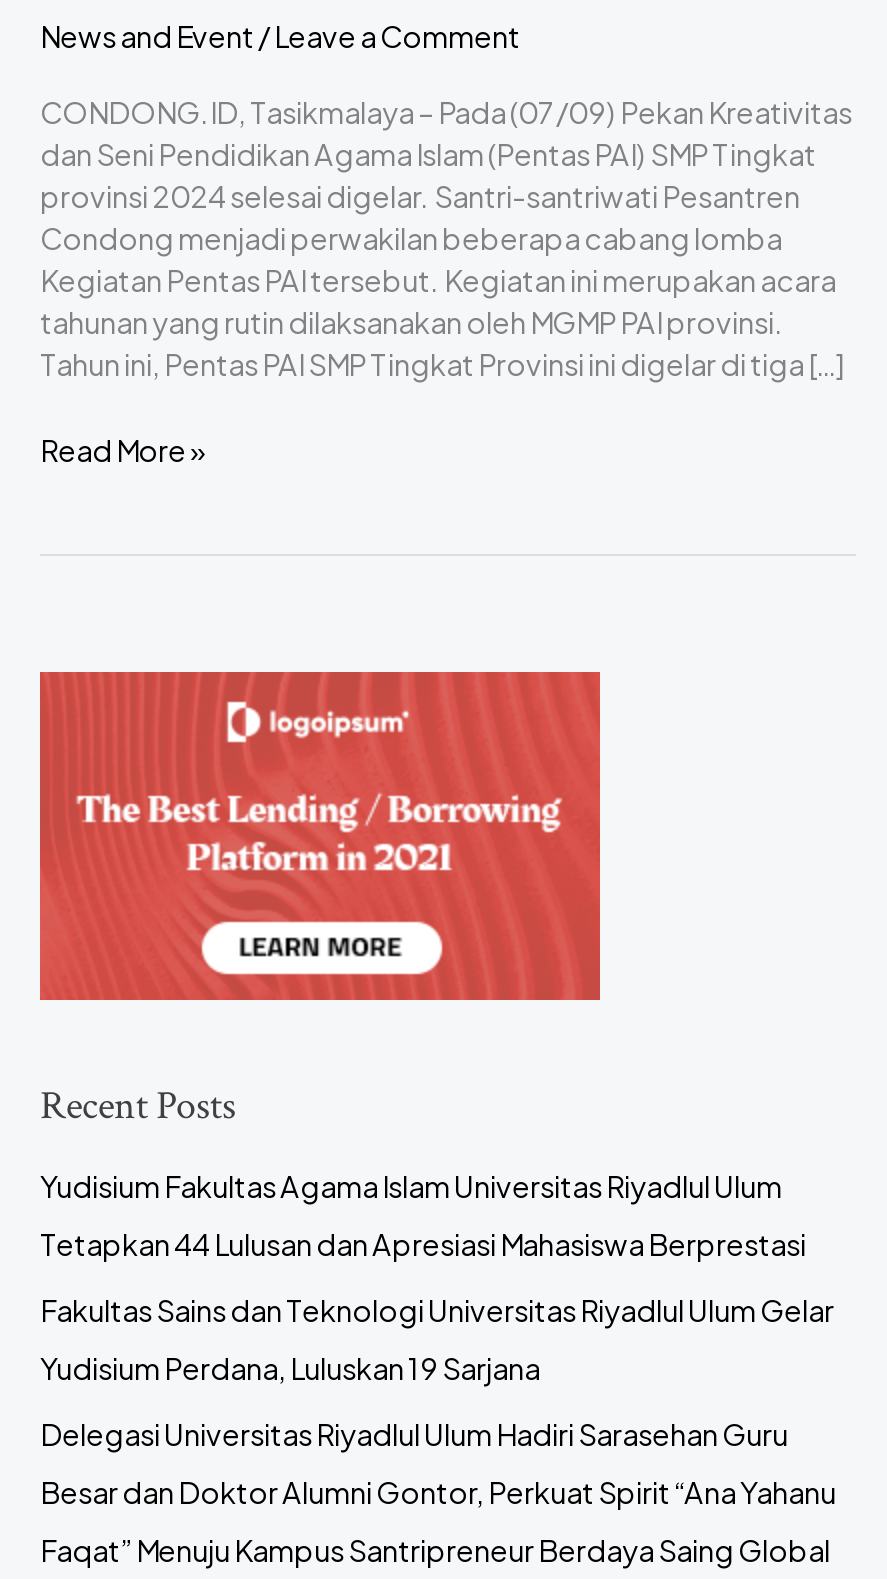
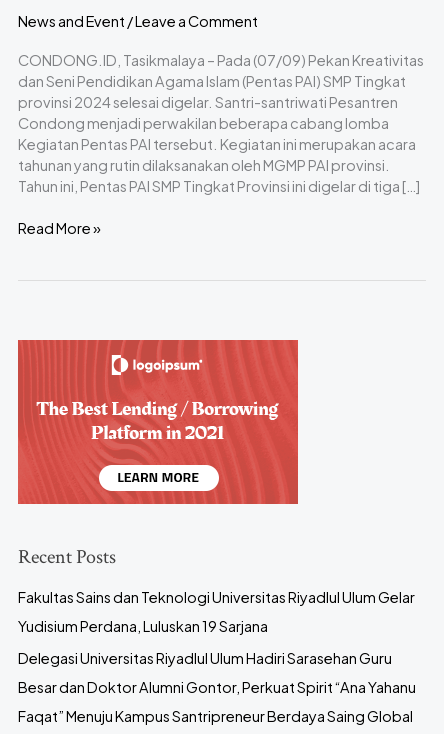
[40,1168,806,1262] Yudisium Fakultas Agama Islam Universitas Riyadlul Ulum | Tetapkan 44 Lulusan dan Apresiasi Mahasiswa Berprestasi -> none

